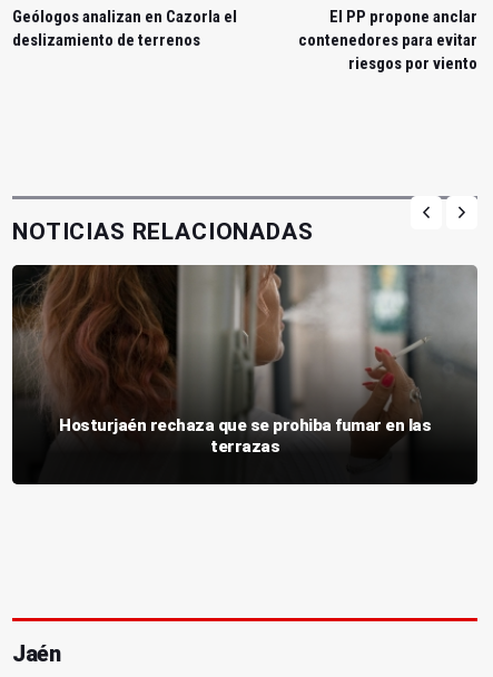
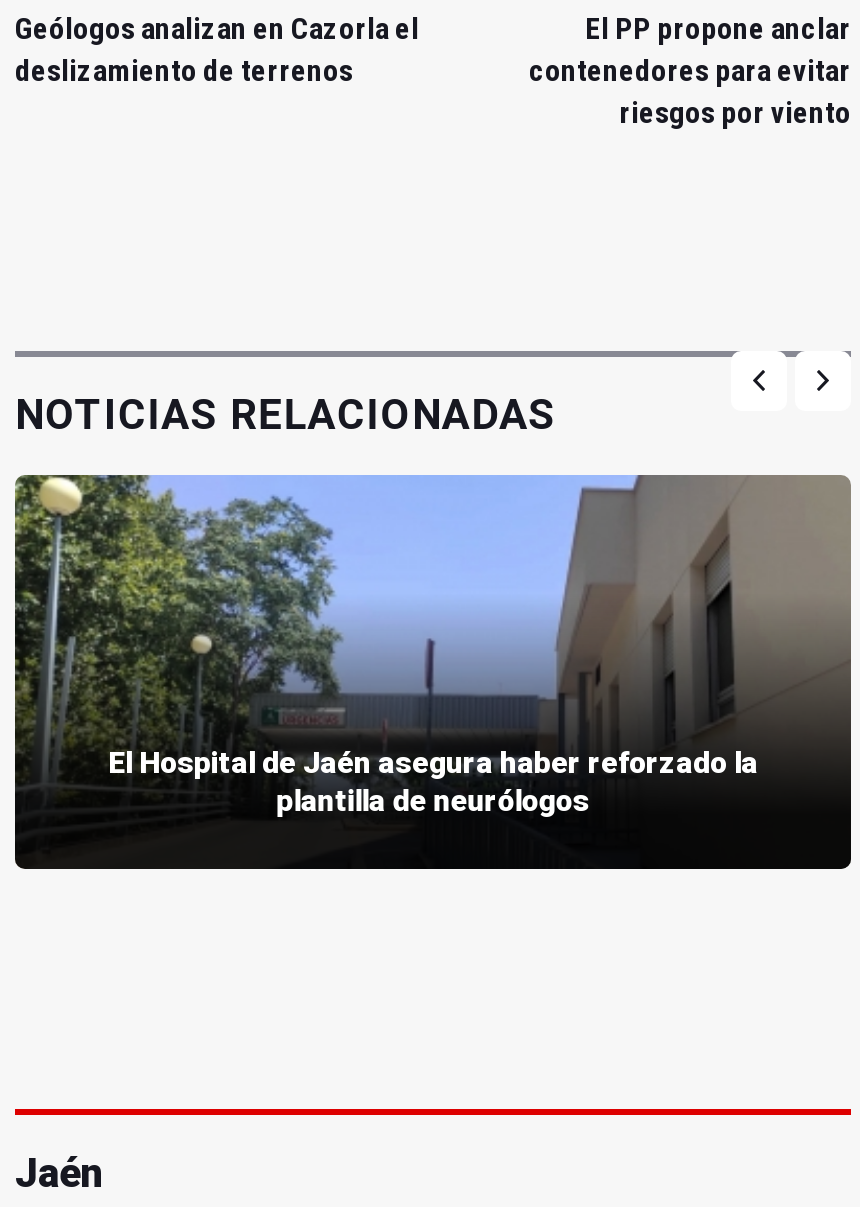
[11,264,475,457] [image] | Hosturjaén rechaza que se prohiba fumar en las | terrazas -> [13,473,849,819] [image] | El Hospital de Jaén asegura haber reforzado la | plantilla de neurólogos

